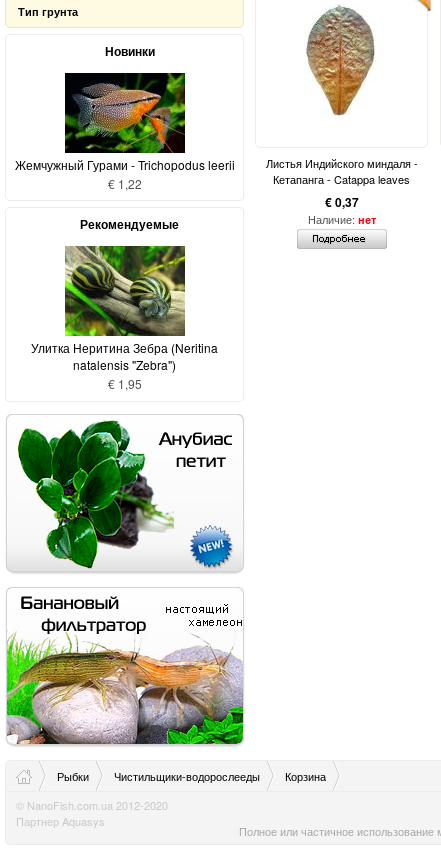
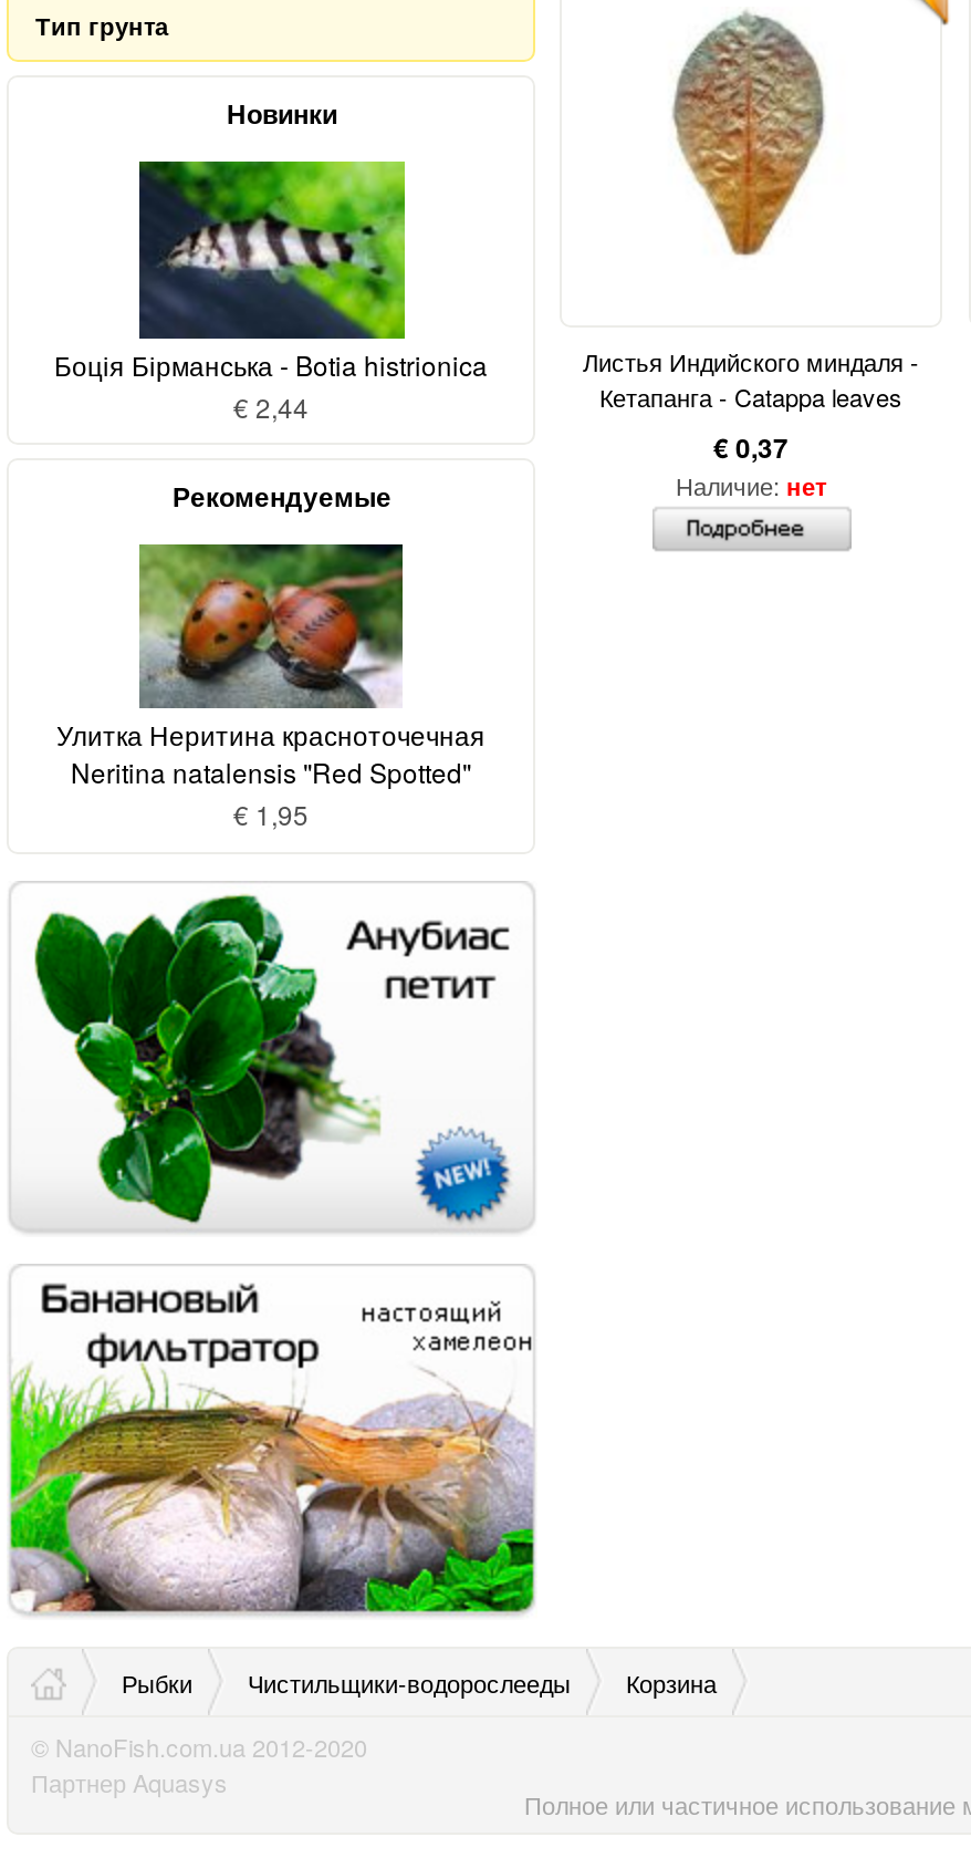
[14,72,234,192] [image] | Жемчужный Гурами - Trichopodus leerii | € 1,22 -> [54,159,488,425] [image] | Боція Бірманська - Botia histrionica | € 2,44
[31,245,218,373] [image] | Улитка Неритина Зебра (Neritina | natalensis "Zebra") -> [56,542,485,790] [image] | Улитка Неритина красноточечная | Neritina natalensis "Red Spotted"

